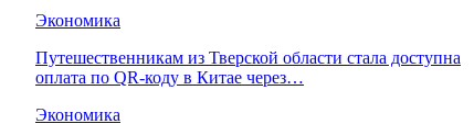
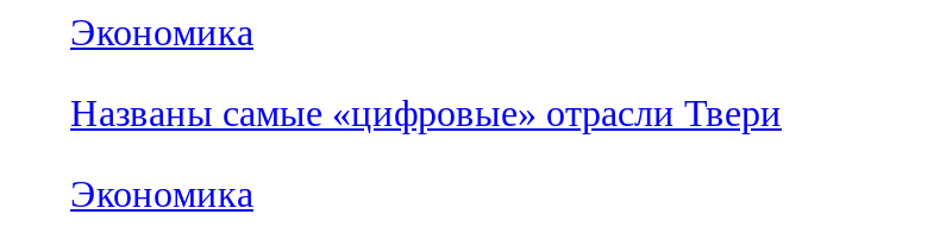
[35,48,461,87] Путешественникам из Тверской области стала доступна | оплата по QR-коду в Китае через… -> [70,93,782,133] Названы самые «цифровые» отрасли Твери

